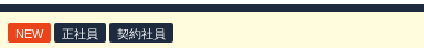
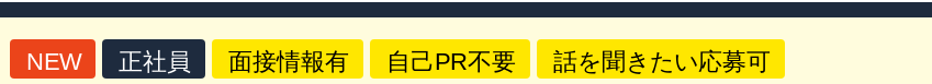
[117,27,166,40] 契約社員 -> [228,48,770,74] 面接情報有 | 自己PR不要 | 話を聞きたい応募可

